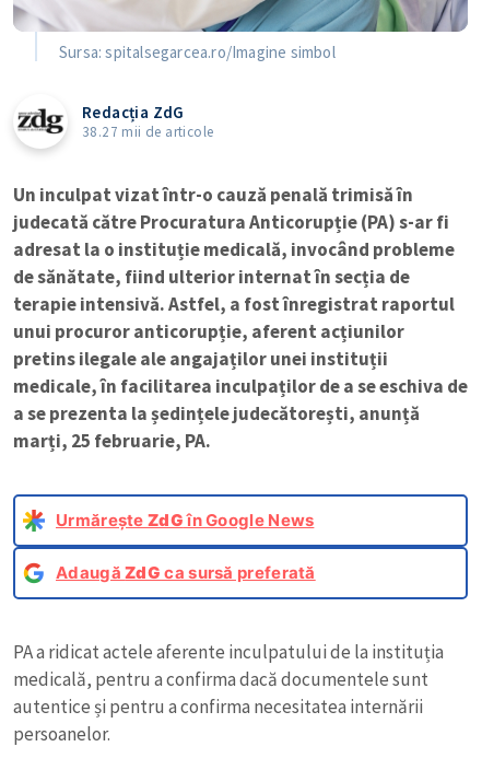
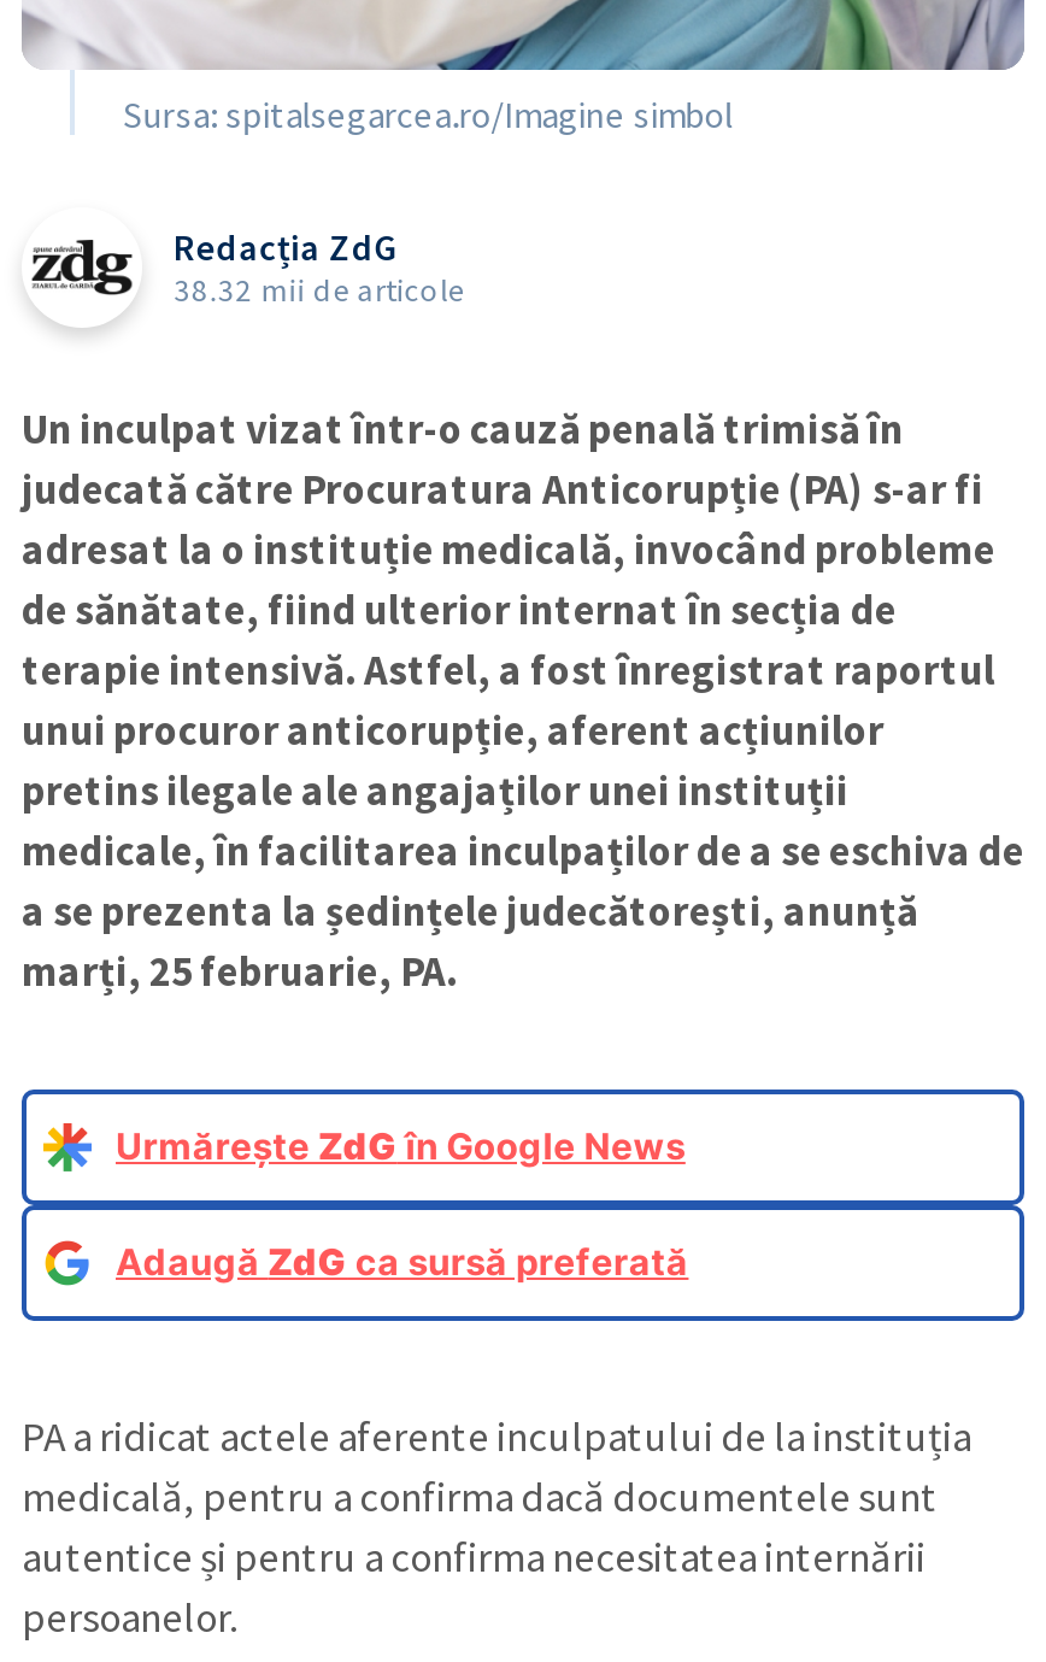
[82,122,214,141] 38.27 mii de articole -> [174,270,464,311] 38.32 mii de articole

